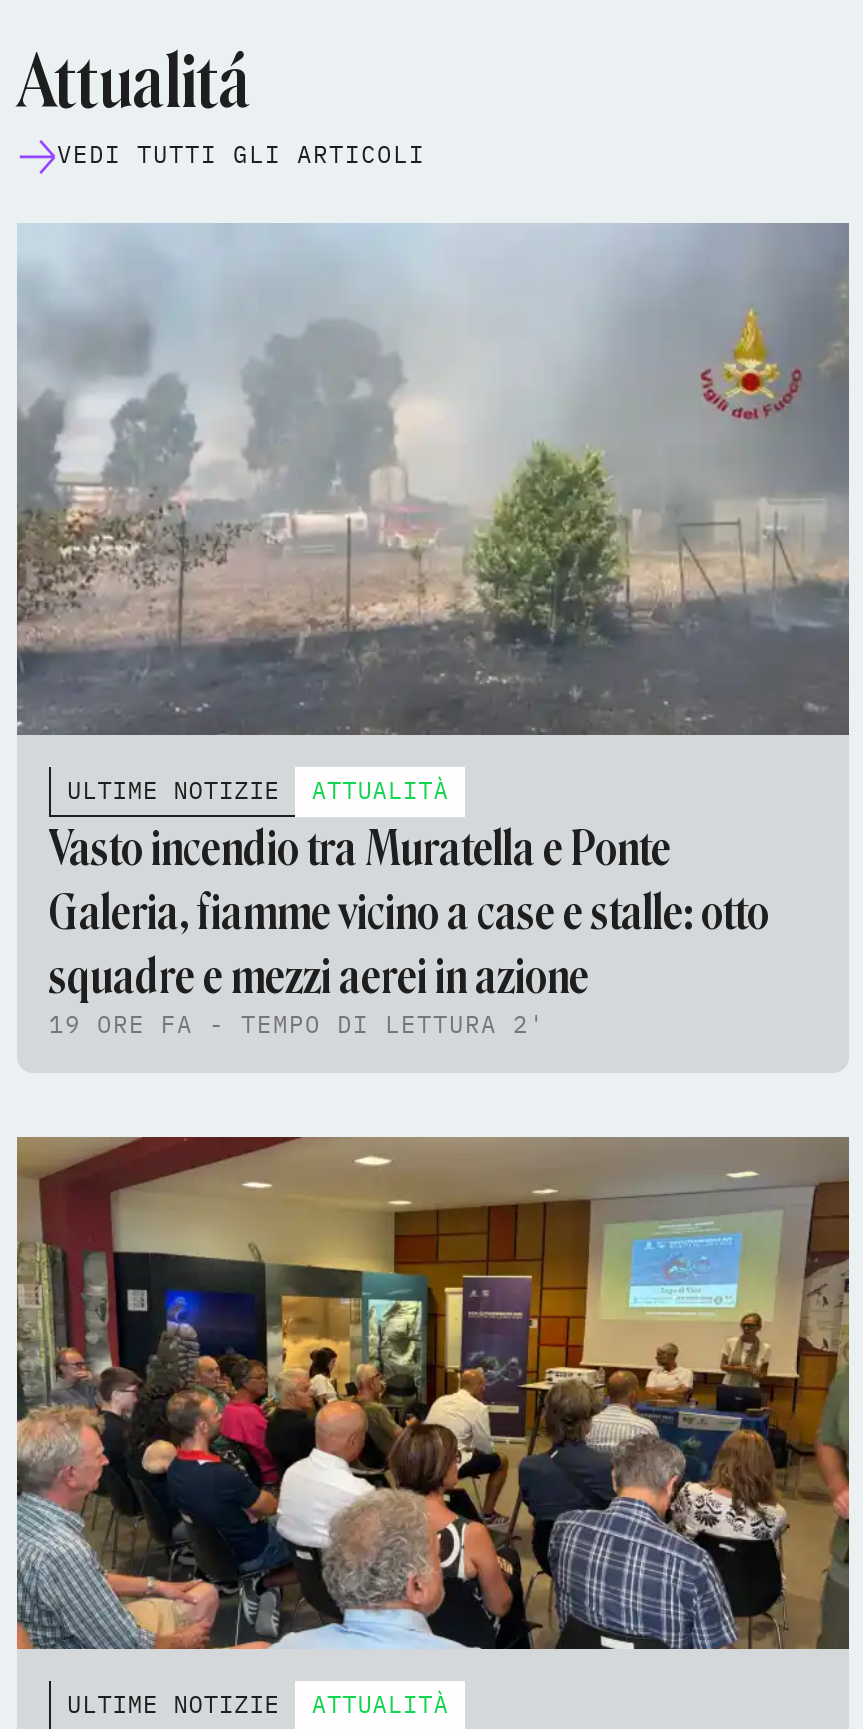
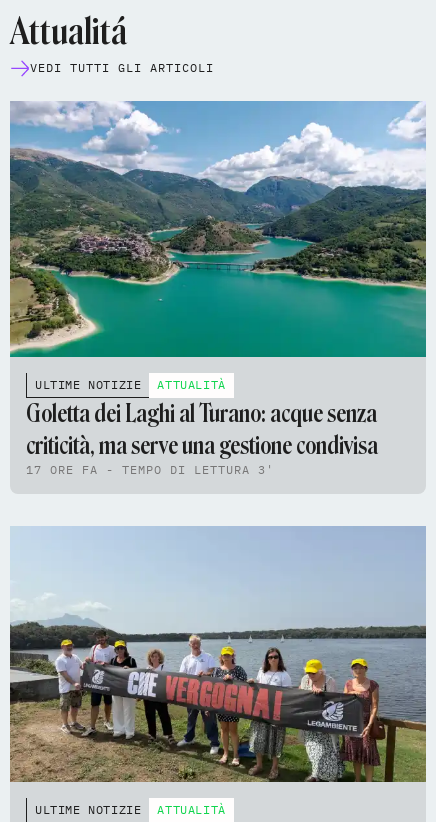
[17,223,851,737] [image] -> [10,101,426,358] [image]
[49,819,769,1039] Vasto incendio tra Muratella e Ponte | Galeria, fiamme vicino a case e stalle: otto | squadre e mezzi aerei in azione | 19 ORE FA - TEMPO DI LETTURA 2' -> [26,399,378,477] Goletta dei Laghi al Turano: acque senza | criticità, ma serve una gestione condivisa | 17 ORE FA - TEMPO DI LETTURA 3'
[15,1135,851,1651] [image] -> [10,527,426,783] [image]

